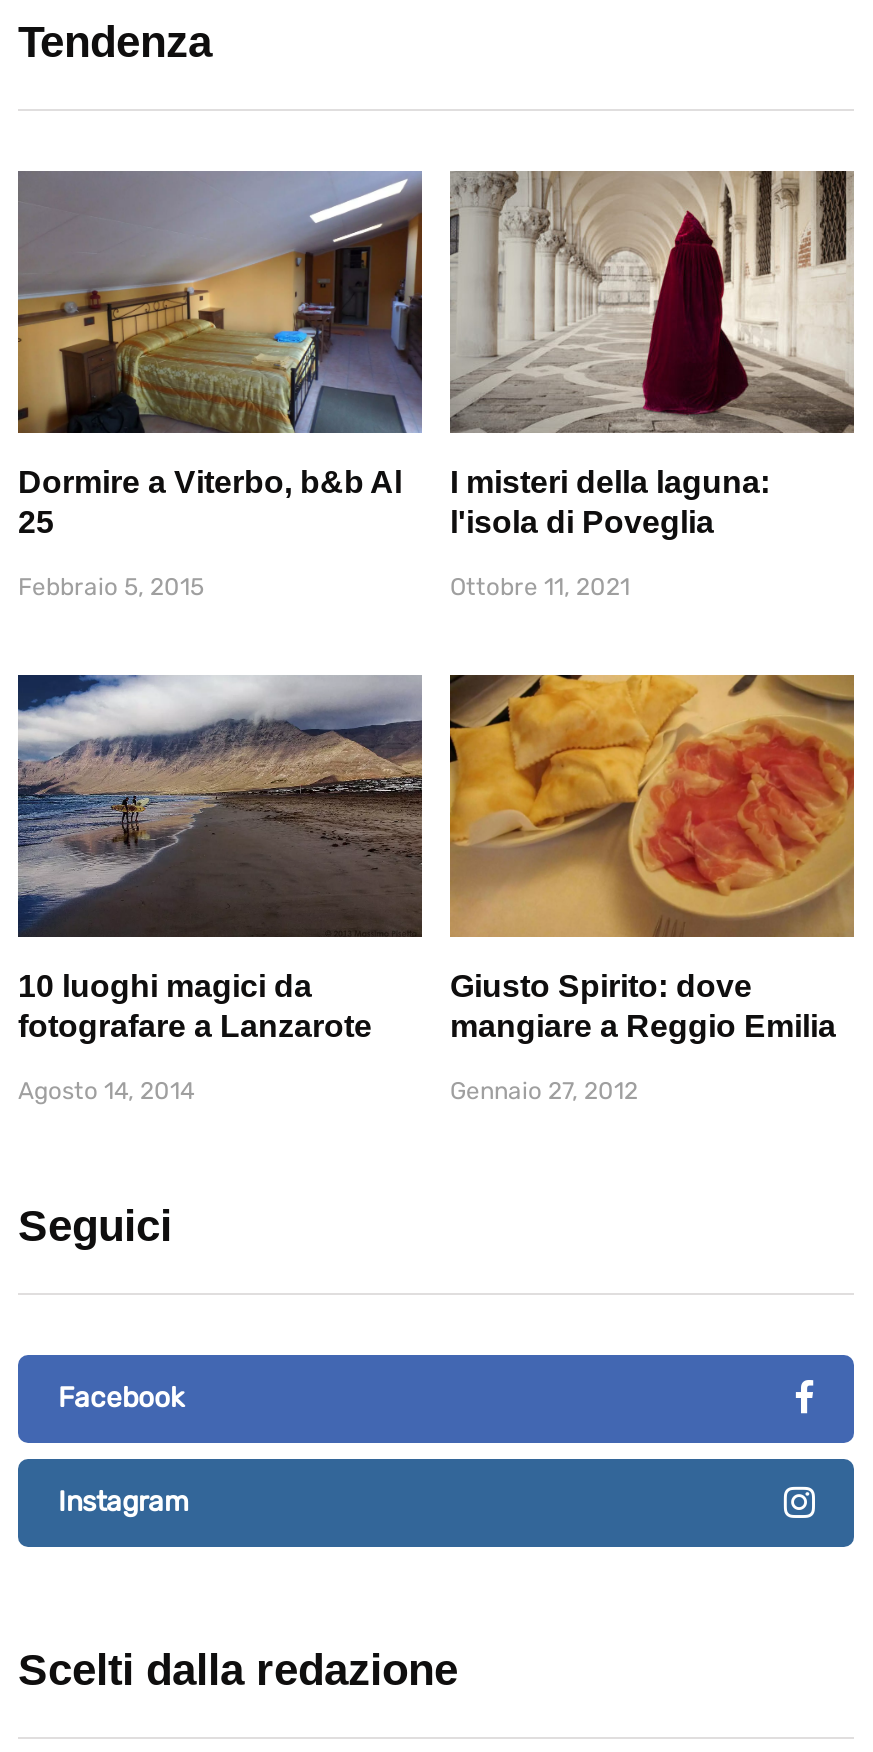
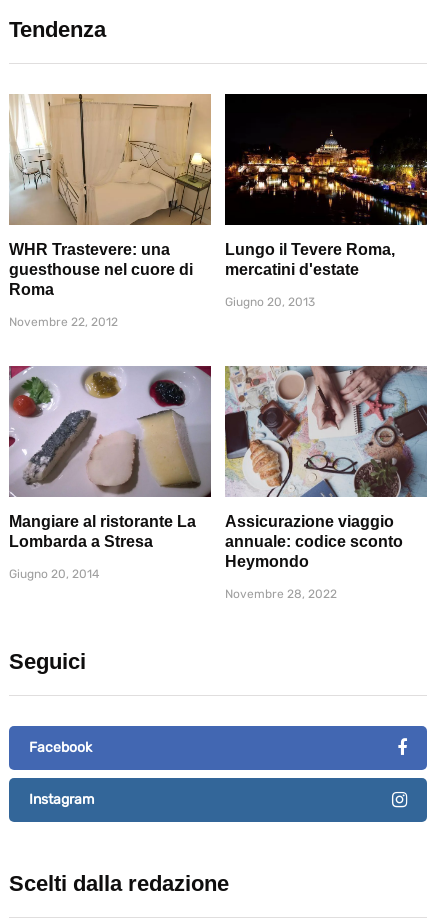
[16,171,424,539] [image] | Dormire a Viterbo, b&b Al | 25 -> [9,94,212,298] [image] | WHR Trastevere: una | guesthouse nel cuore di | Roma
[448,169,856,539] [image] | I misteri della laguna: | l'isola di Poveglia -> [225,93,428,278] [image] | Lungo il Tevere Roma, | mercatini d'estate
[18,573,204,601] Febbraio 5, 2015 -> [9,315,118,329] Novembre 22, 2012
[450,573,630,601] Ottobre 11, 2021 -> [225,295,315,309] Giugno 20, 2013
[16,673,422,1044] [image] | 10 luoghi magici da | fotografare a Lanzarote -> [9,365,211,550] [image] | Mangiare al ristorante La | Lombarda a Stresa
[448,673,856,1044] [image] | Giusto Spirito: dove | mangiare a Reggio Emilia -> [224,365,428,570] [image] | Assicurazione viaggio | annuale: codice sconto | Heymondo
[18,1078,194,1106] Agosto 14, 2014 -> [9,567,99,581] Giugno 20, 2014
[450,1078,638,1106] Gennaio 27, 2012 -> [225,587,337,601] Novembre 28, 2022

